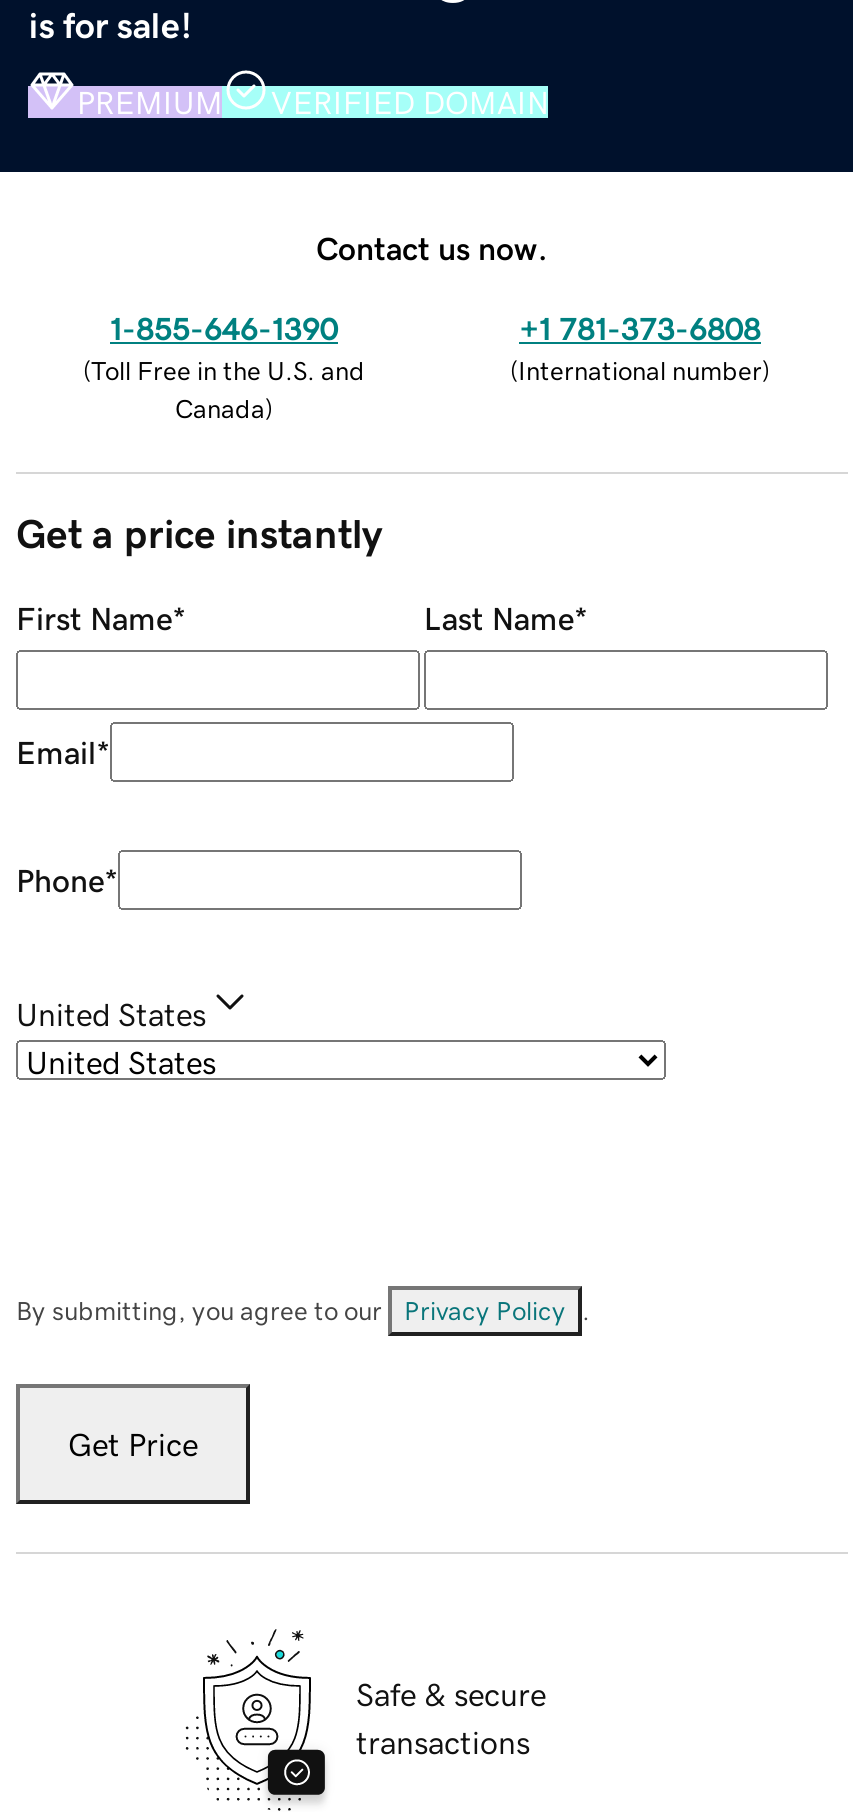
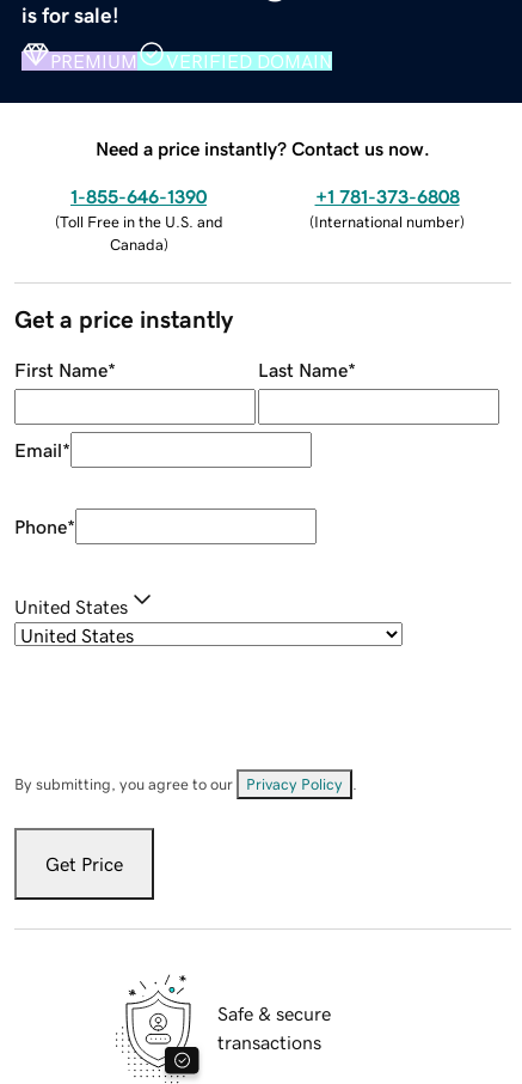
[316,231,548,263] Contact us now. -> [96,138,430,157] Need a price instantly? Contact us now.

